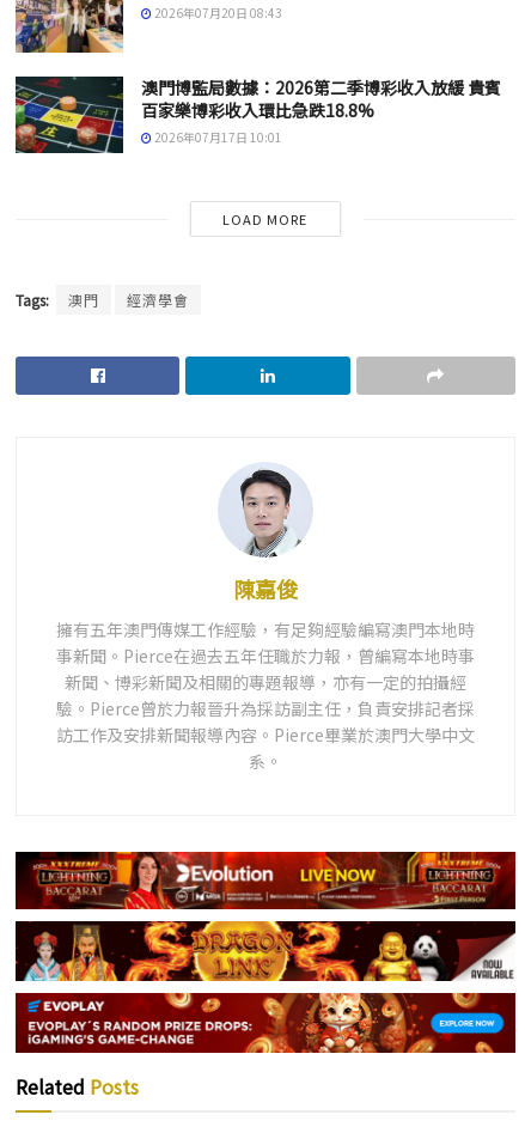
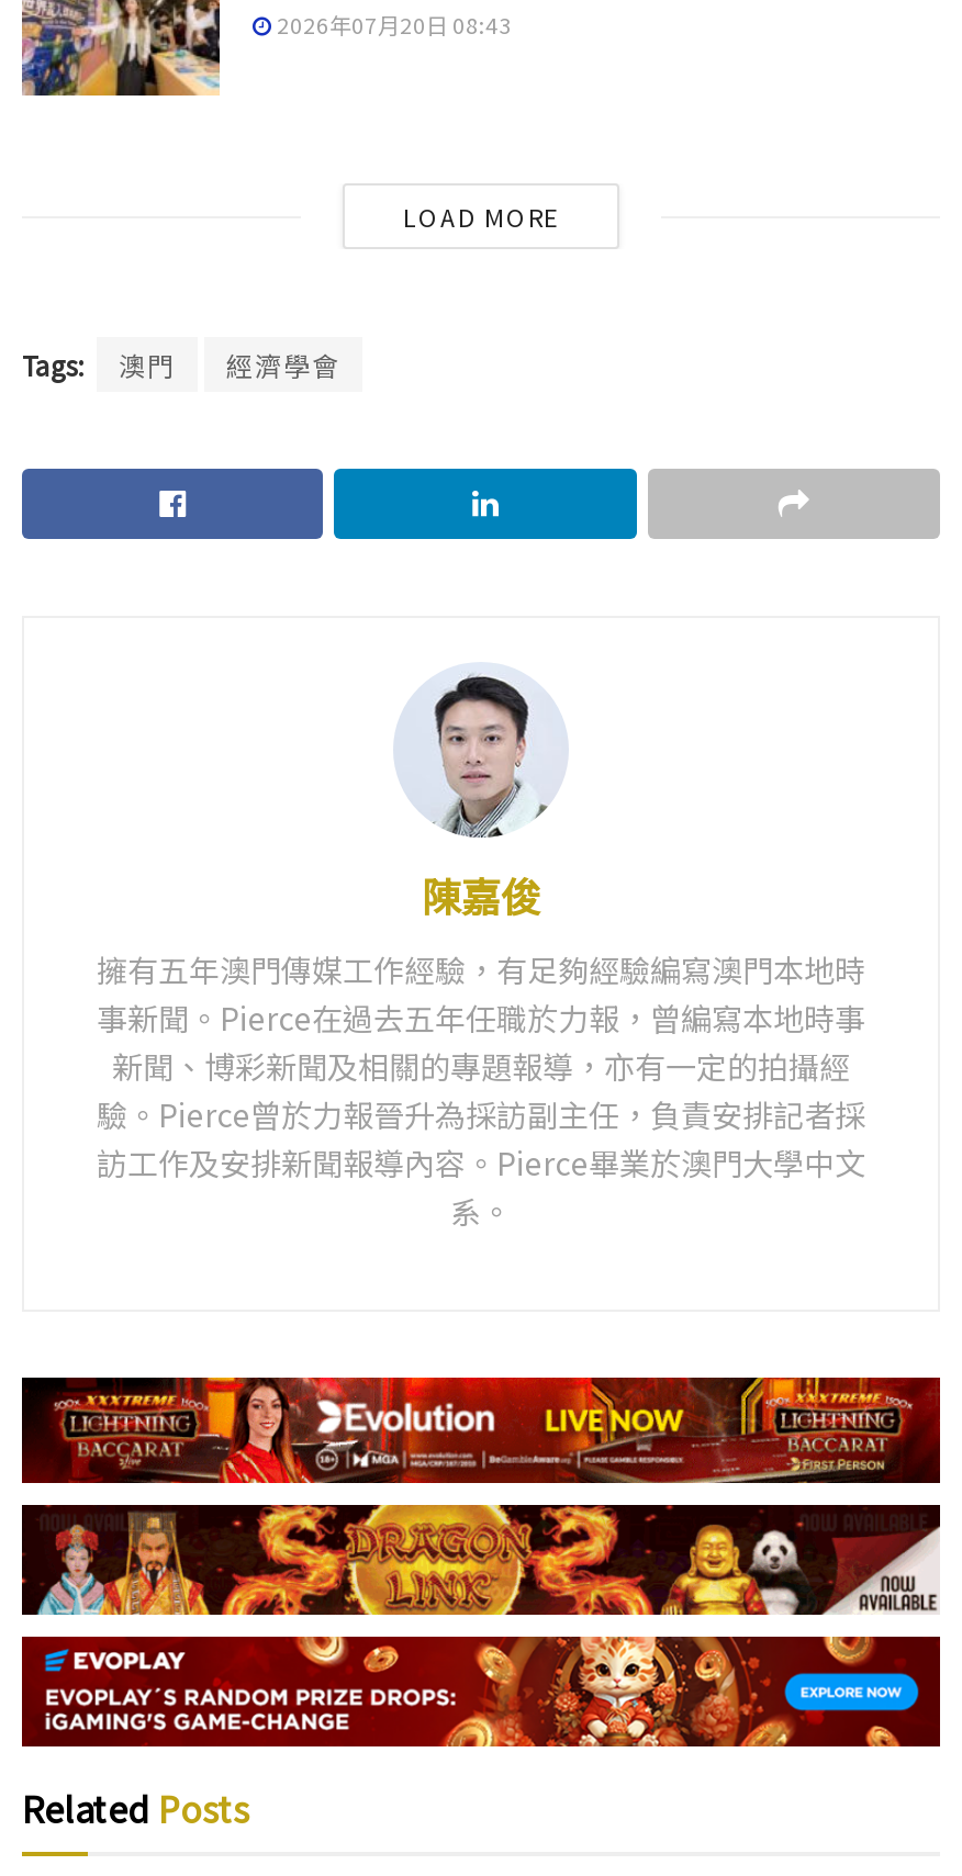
[14,75,501,154] [image] | 澳門博監局數據：2026第二季博彩收入放緩 貴賓 | 百家樂博彩收入環比急跌18.8% | 2026年07月17日 10:01 -> none

